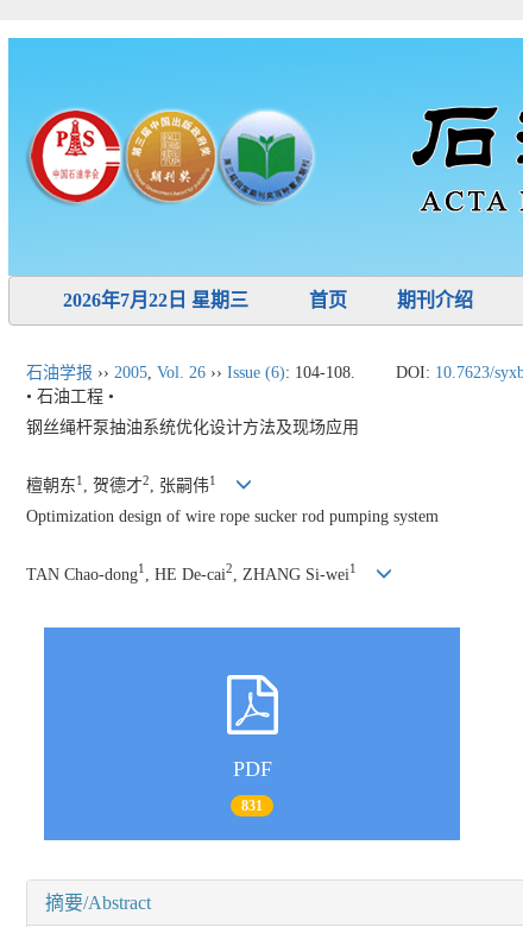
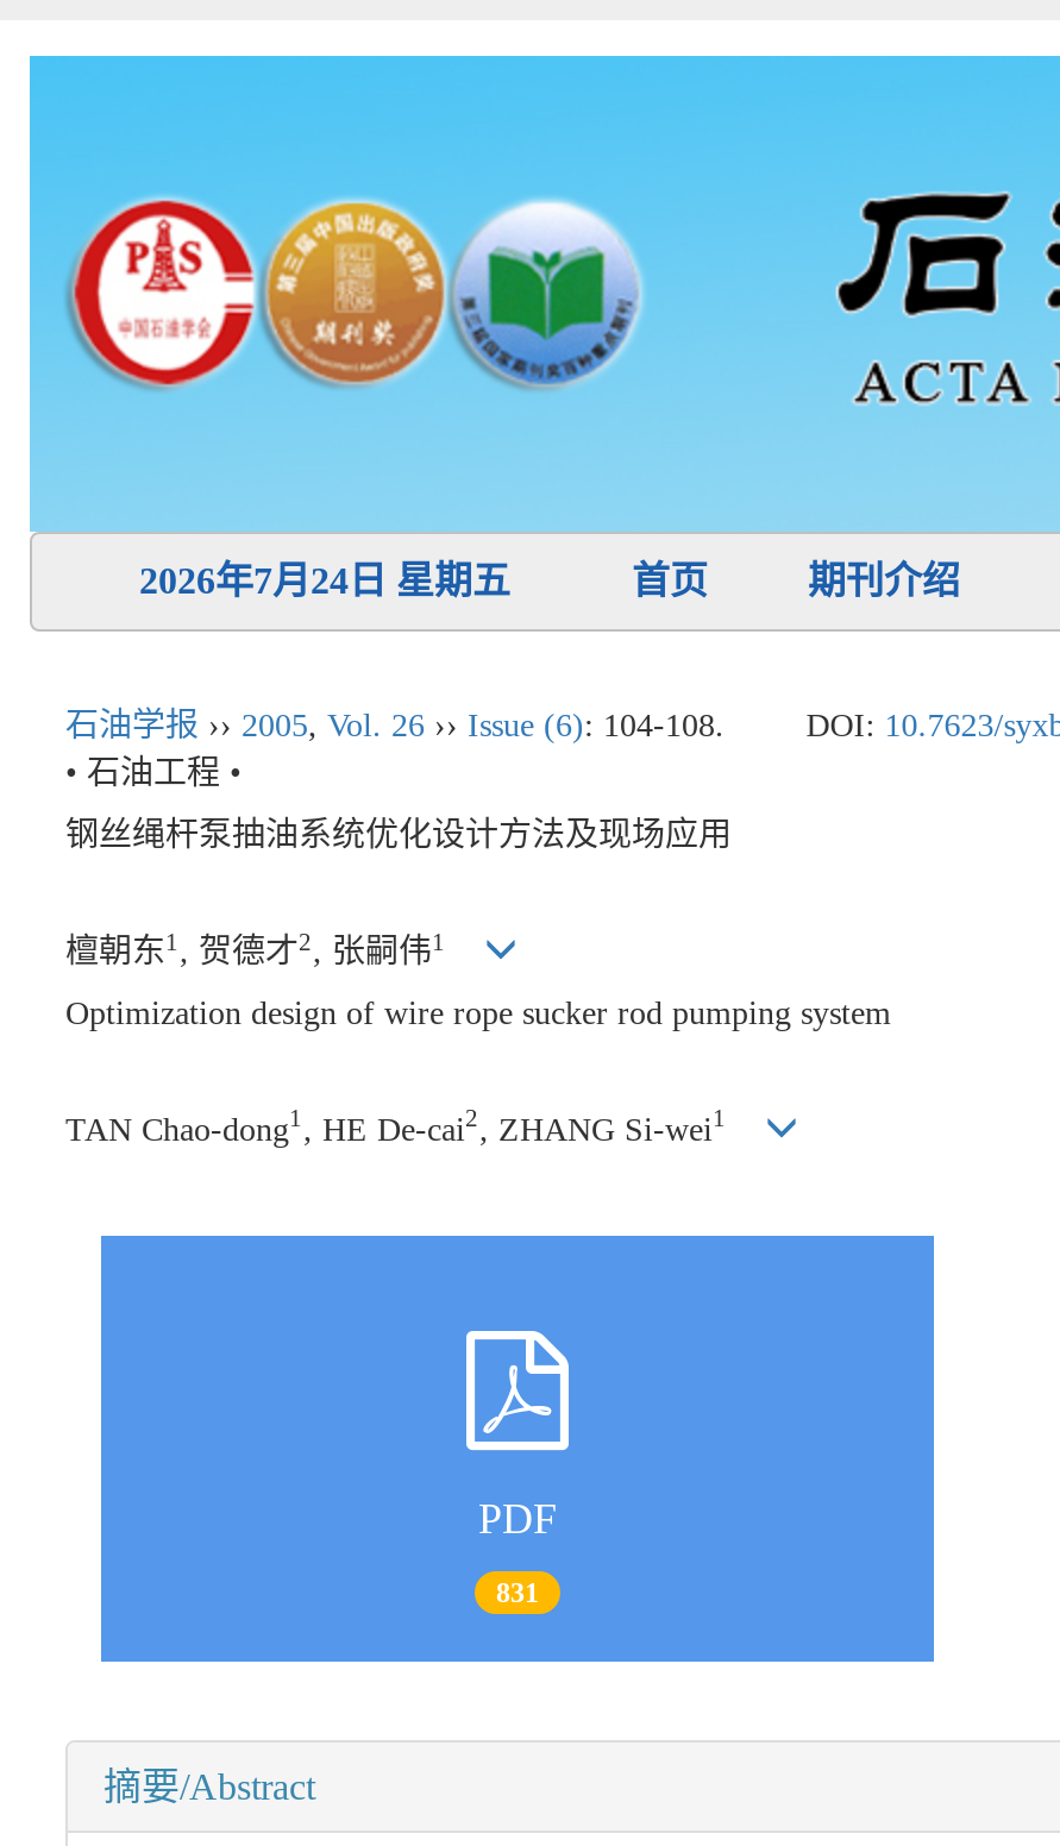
[63,290,248,310] 2026年7月22日 星期三 -> [139,560,510,601] 2026年7月24日 星期五

